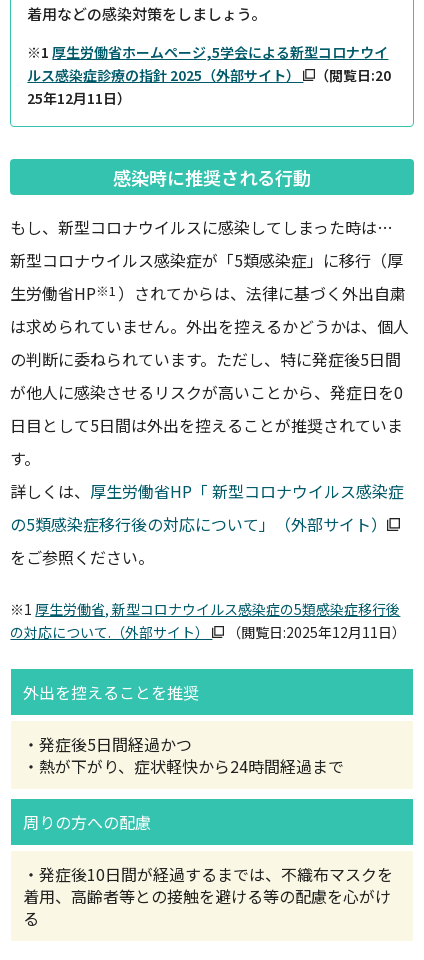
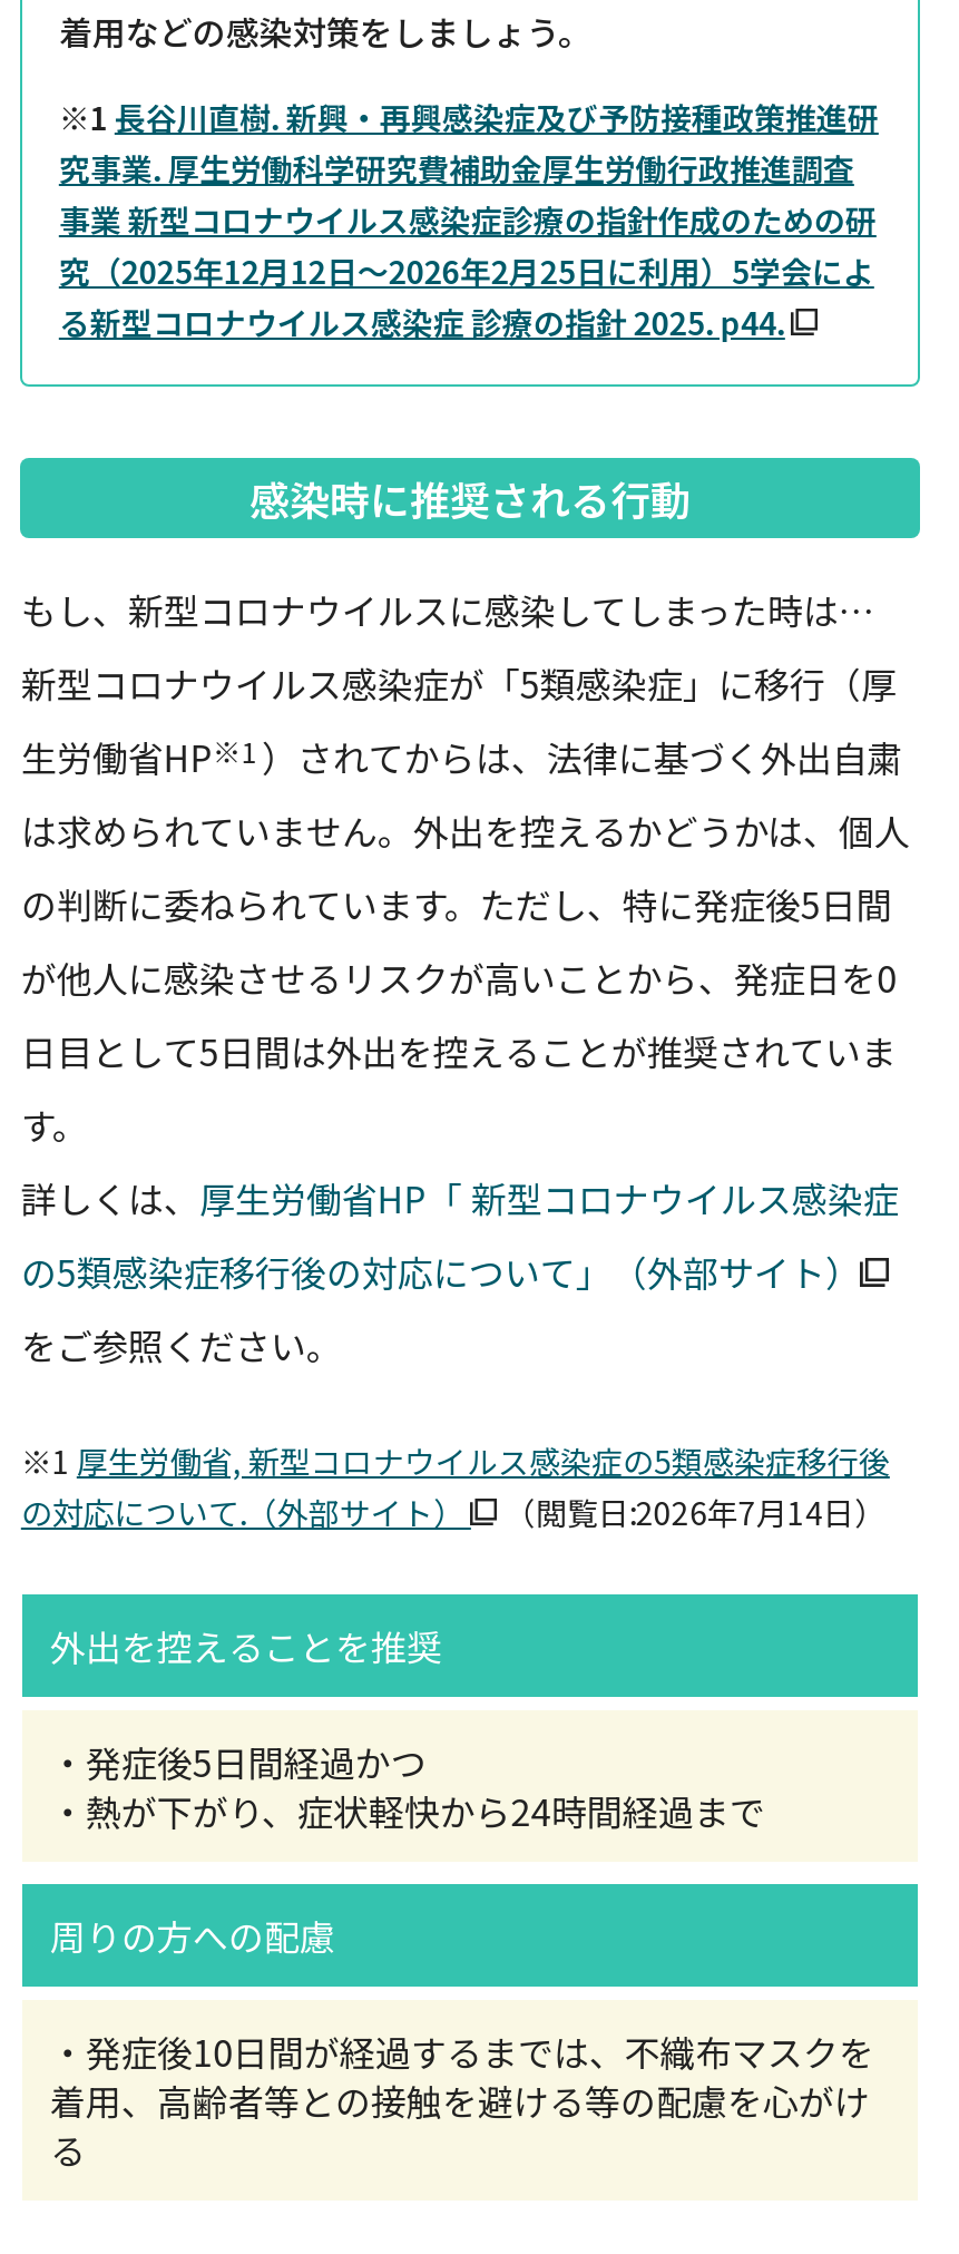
[27,42,391,108] ※1厚生労働省ホームページ,5学会による新型コロナウイ | ルス感染症診療の指針 2025（外部サイト） （閲覧日:20 | 25年12月11日） -> [59,93,879,343] ※1長谷川直樹. 新興・再興感染症及び予防接種政策推進研 | 究事業. 厚生労働科学研究費補助金厚生労働行政推進調査 | 事業 新型コロナウイルス感染症診療の指針作成のための研 | 究（2025年12月12日～2026年2月25日に利用）5学会によ | る新型コロナウイルス感染症 診療の指針 2025. p44.
[10,622,406,642] の対応について.（外部サイト） （閲覧日:2025年12月11日） -> [21,1488,885,1533] の対応について.（外部サイト） （閲覧日:2026年7月14日）

